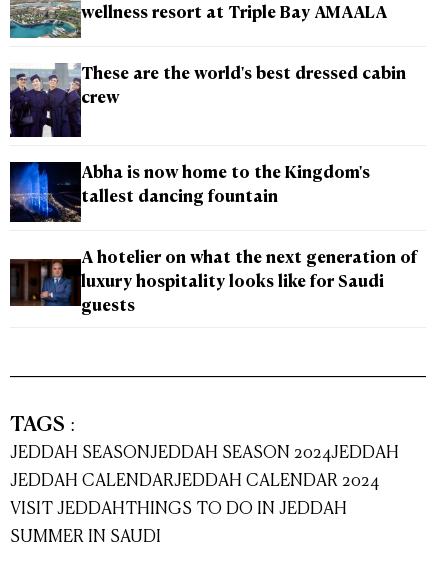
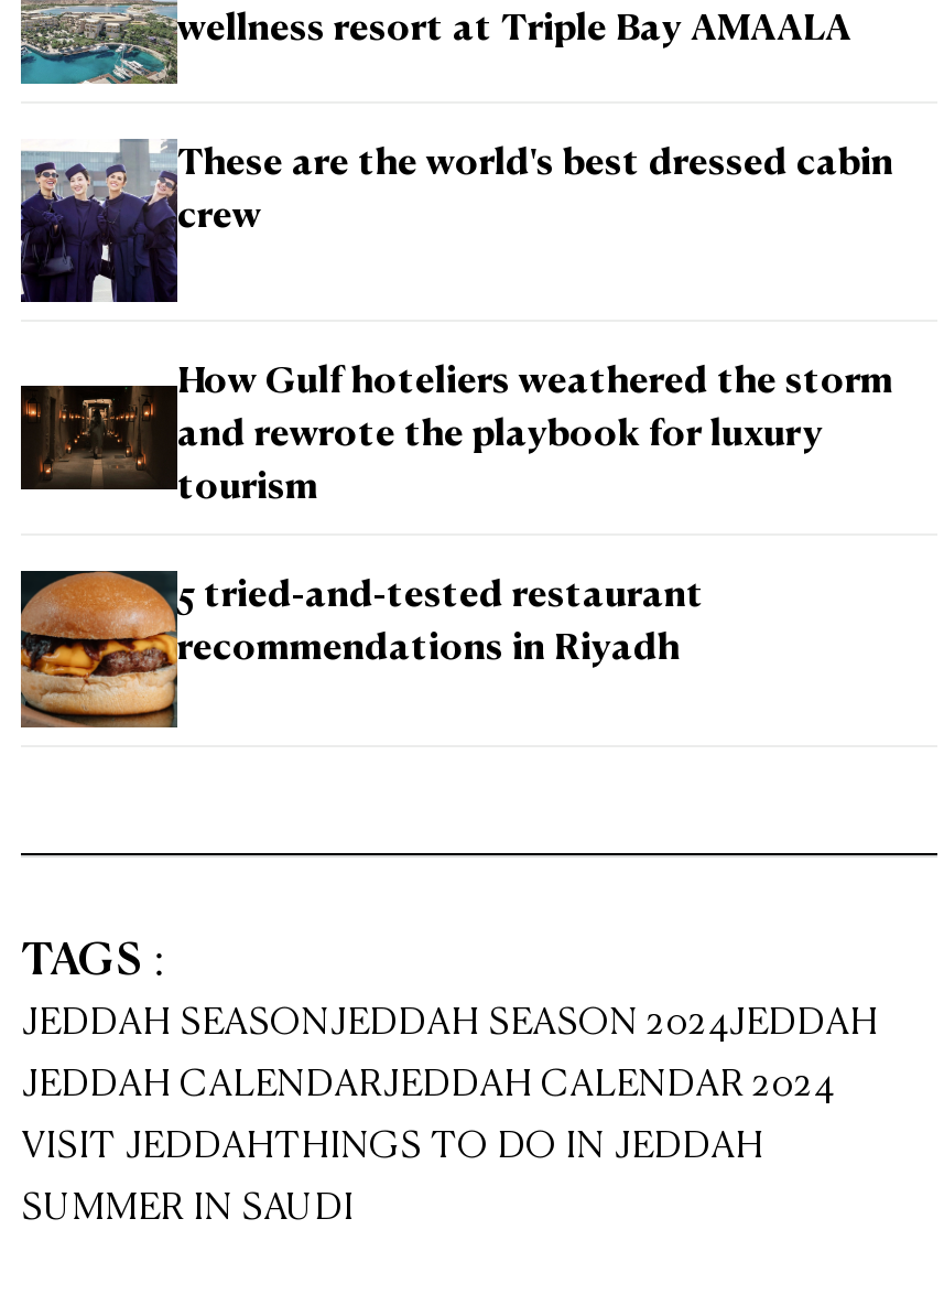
[10,161,370,223] [image] | Abha is now home to the Kingdom's -> [21,366,893,492] [image] | How Gulf hoteliers weathered the storm
[81,190,278,206] tallest dancing fountain -> [177,419,823,455] and rewrote the playbook for luxury
[81,251,417,267] A hotelier on what the next generation of -> [177,472,318,507] tourism
[9,258,384,318] [image] | luxury hospitality looks like for Saudi -> [19,569,704,730] [image] | 5 tried-and-tested restaurant
[81,299,135,315] guests -> [177,633,680,668] recommendations in Riyadh

